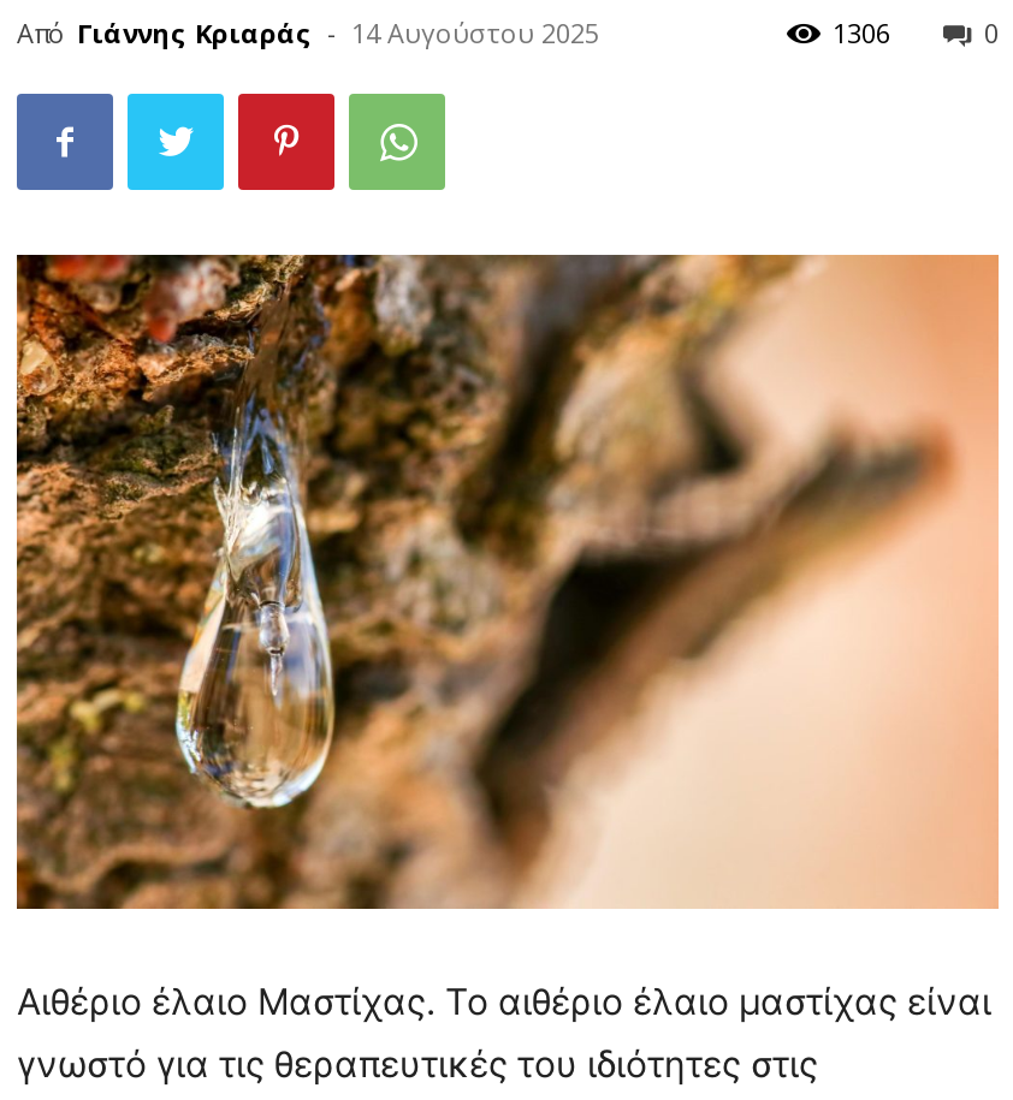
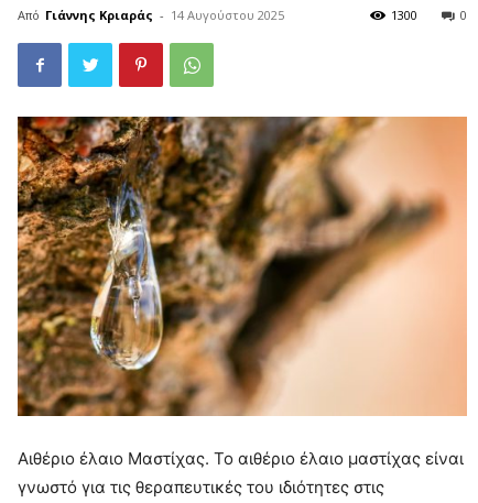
[833,14,890,50] 1306 -> [391,7,417,23] 1300

